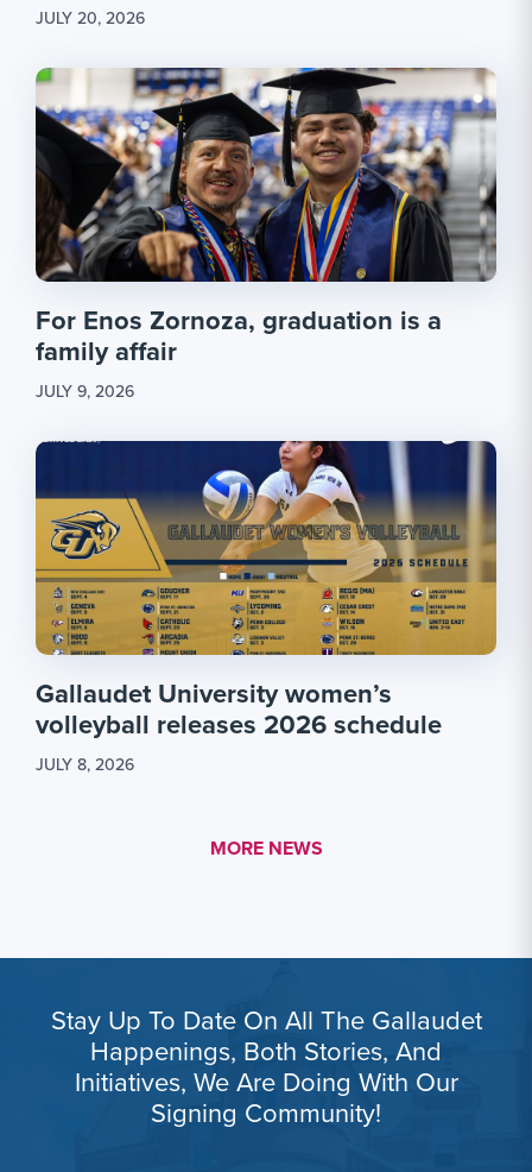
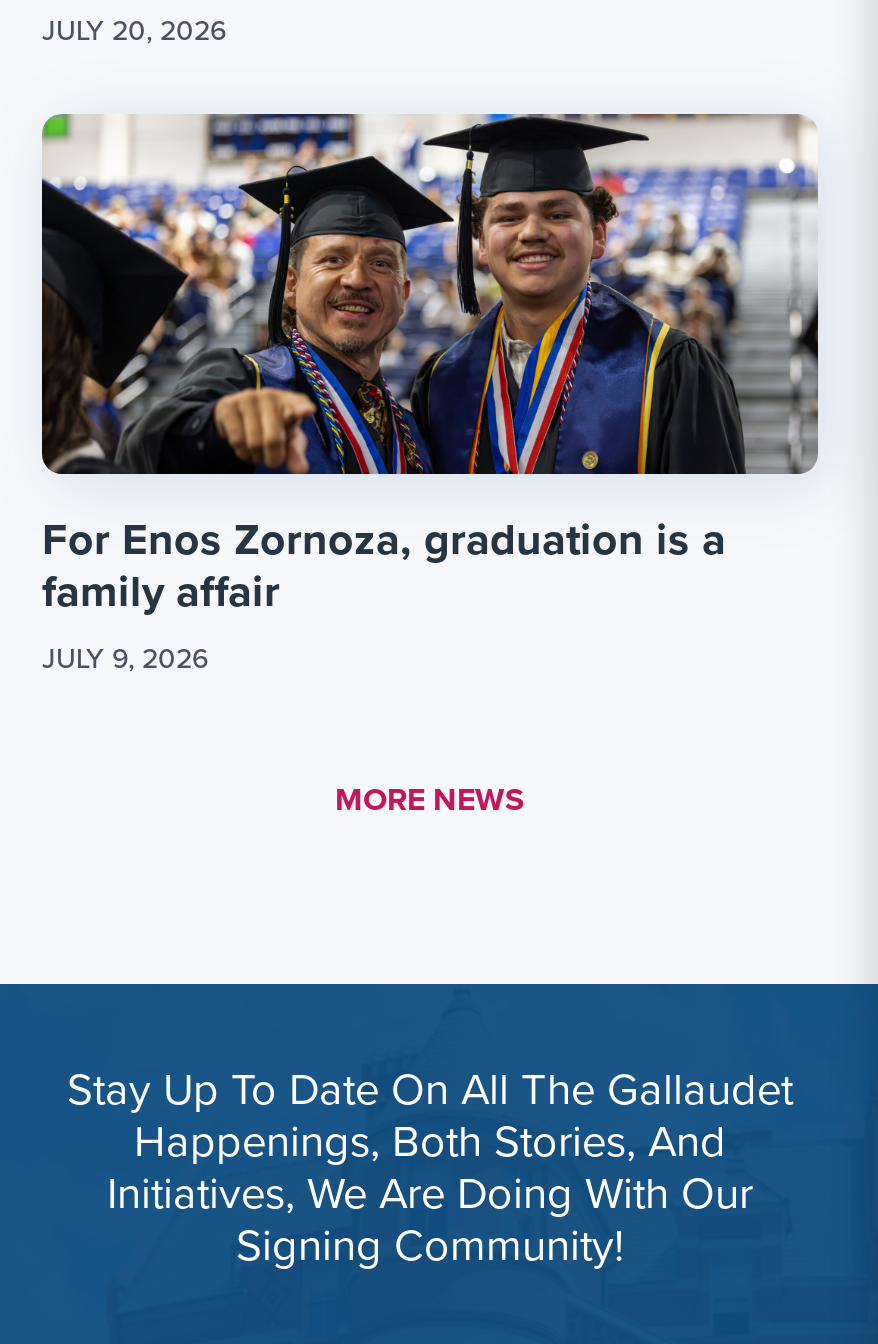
[34,440,498,777] [image] | Gallaudet University women’s | volleyball releases 2026 schedule | JULY 8, 2026 -> none

